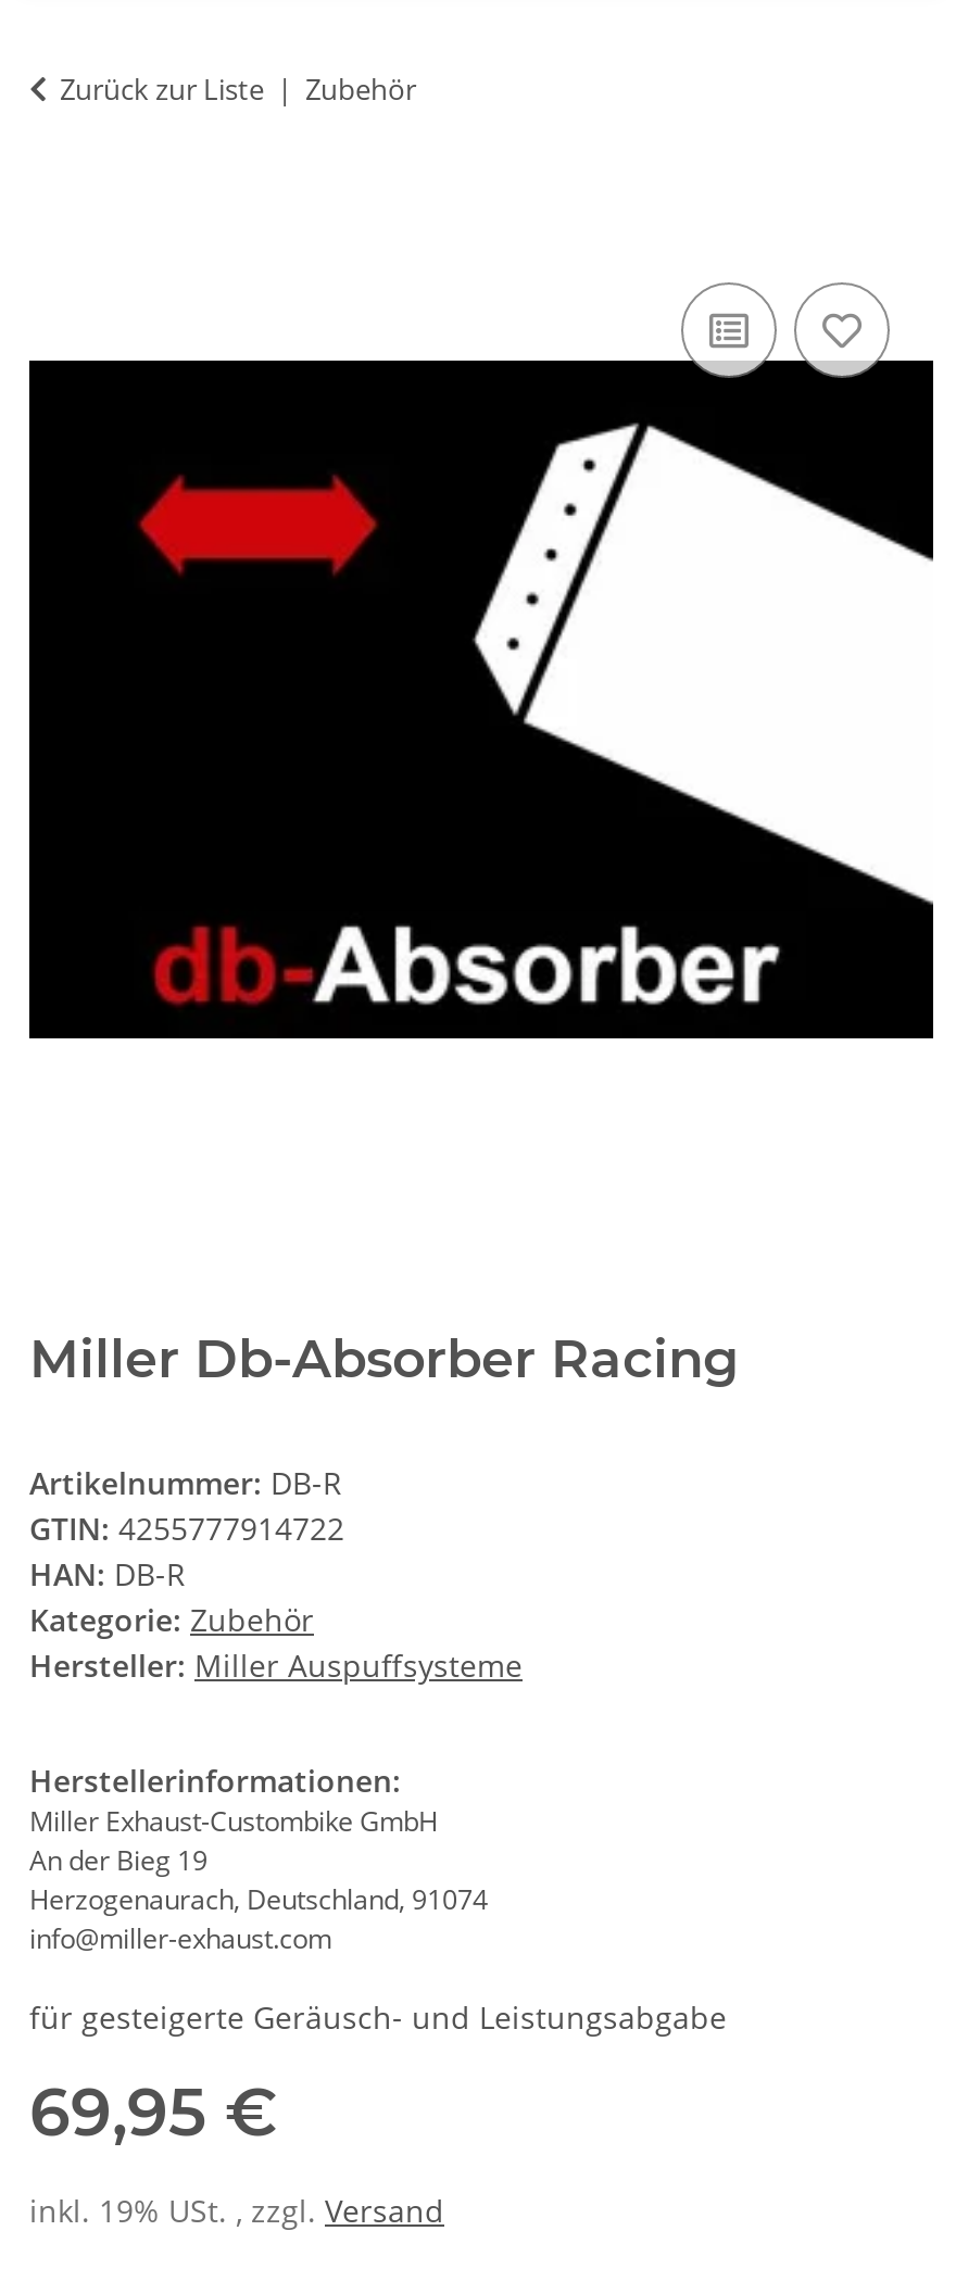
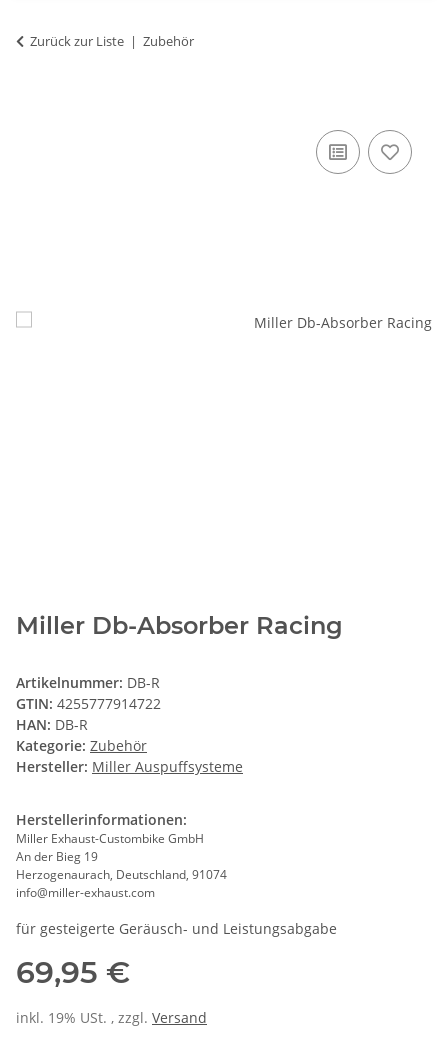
[27,358,935,1041] [image] -> none

